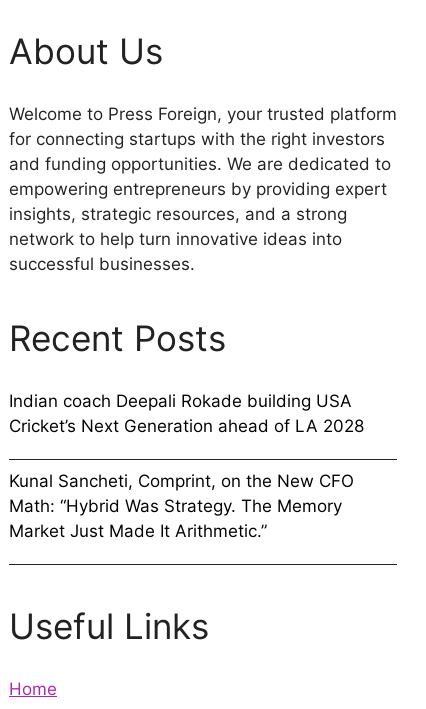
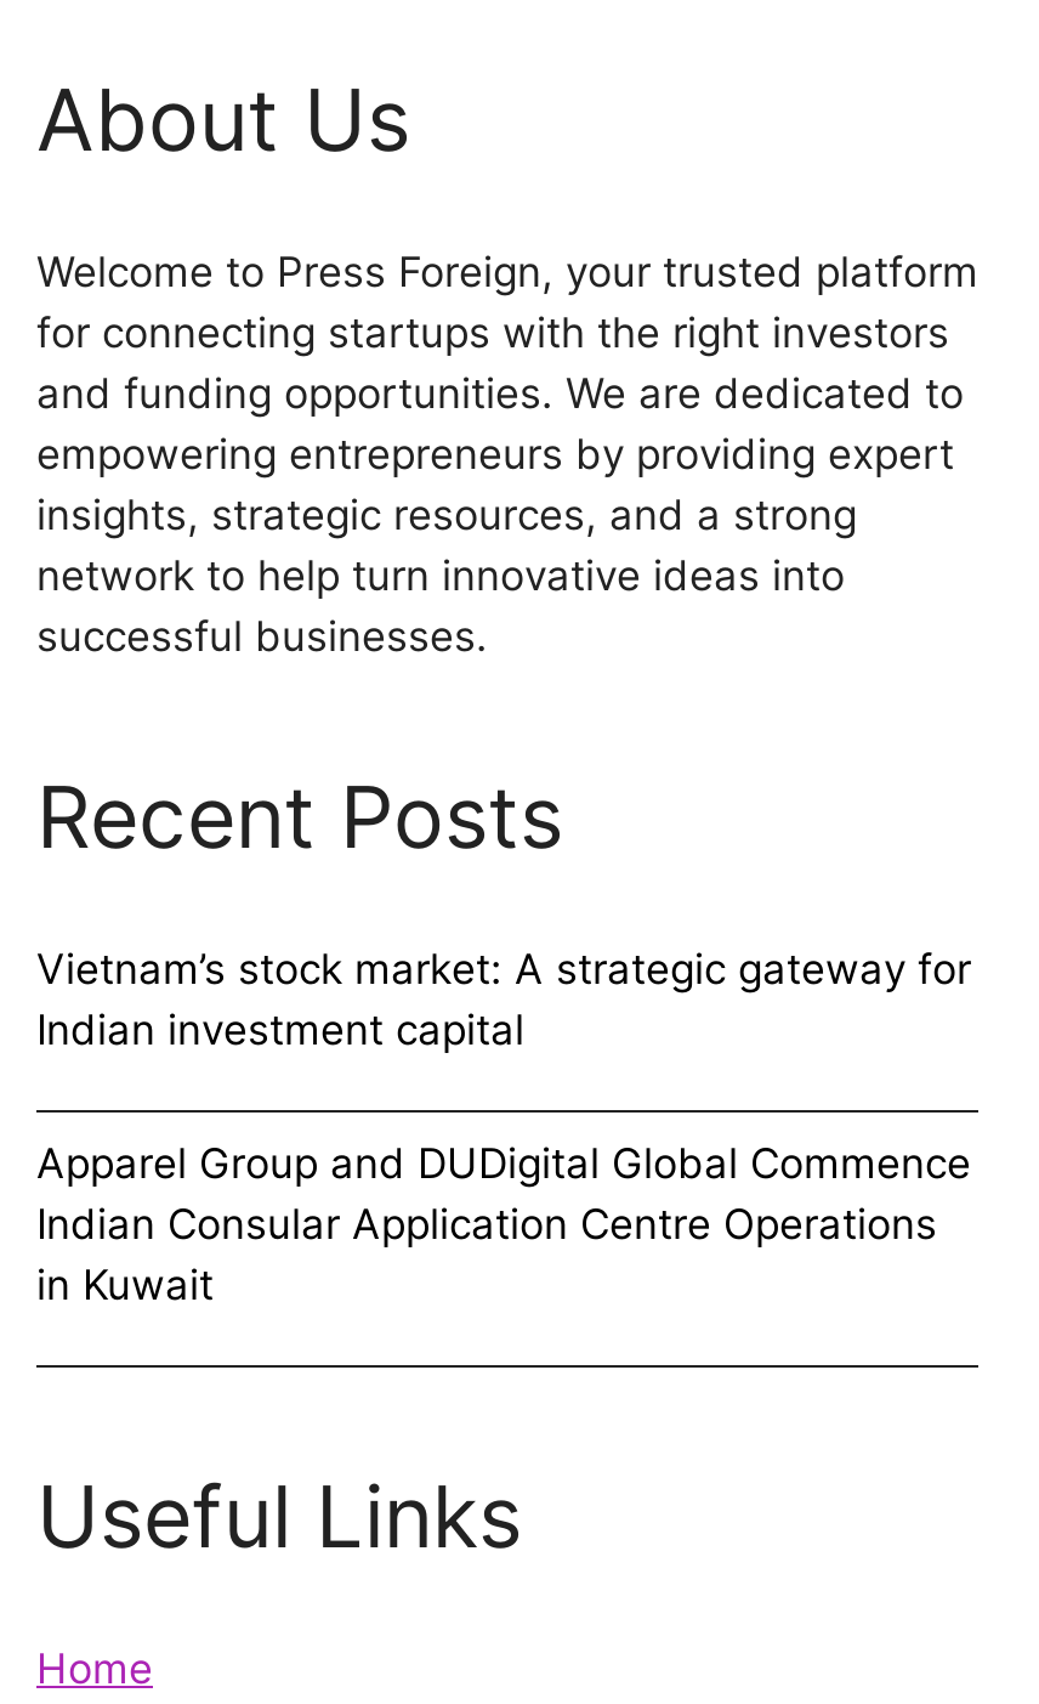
[9,391,364,436] Indian coach Deepali Rokade building USA | Cricket’s Next Generation ahead of LA 2028 -> [36,946,971,1055] Vietnam’s stock market: A strategic gateway for | Indian investment capital
[9,471,354,541] Kunal Sancheti, Comprint, on the New CFO | Math: “Hybrid Was Strategy. The Memory | Market Just Made It Arithmetic.” -> [36,1139,971,1309] Apparel Group and DUDigital Global Commence | Indian Consular Application Centre Operations | in Kuwait

